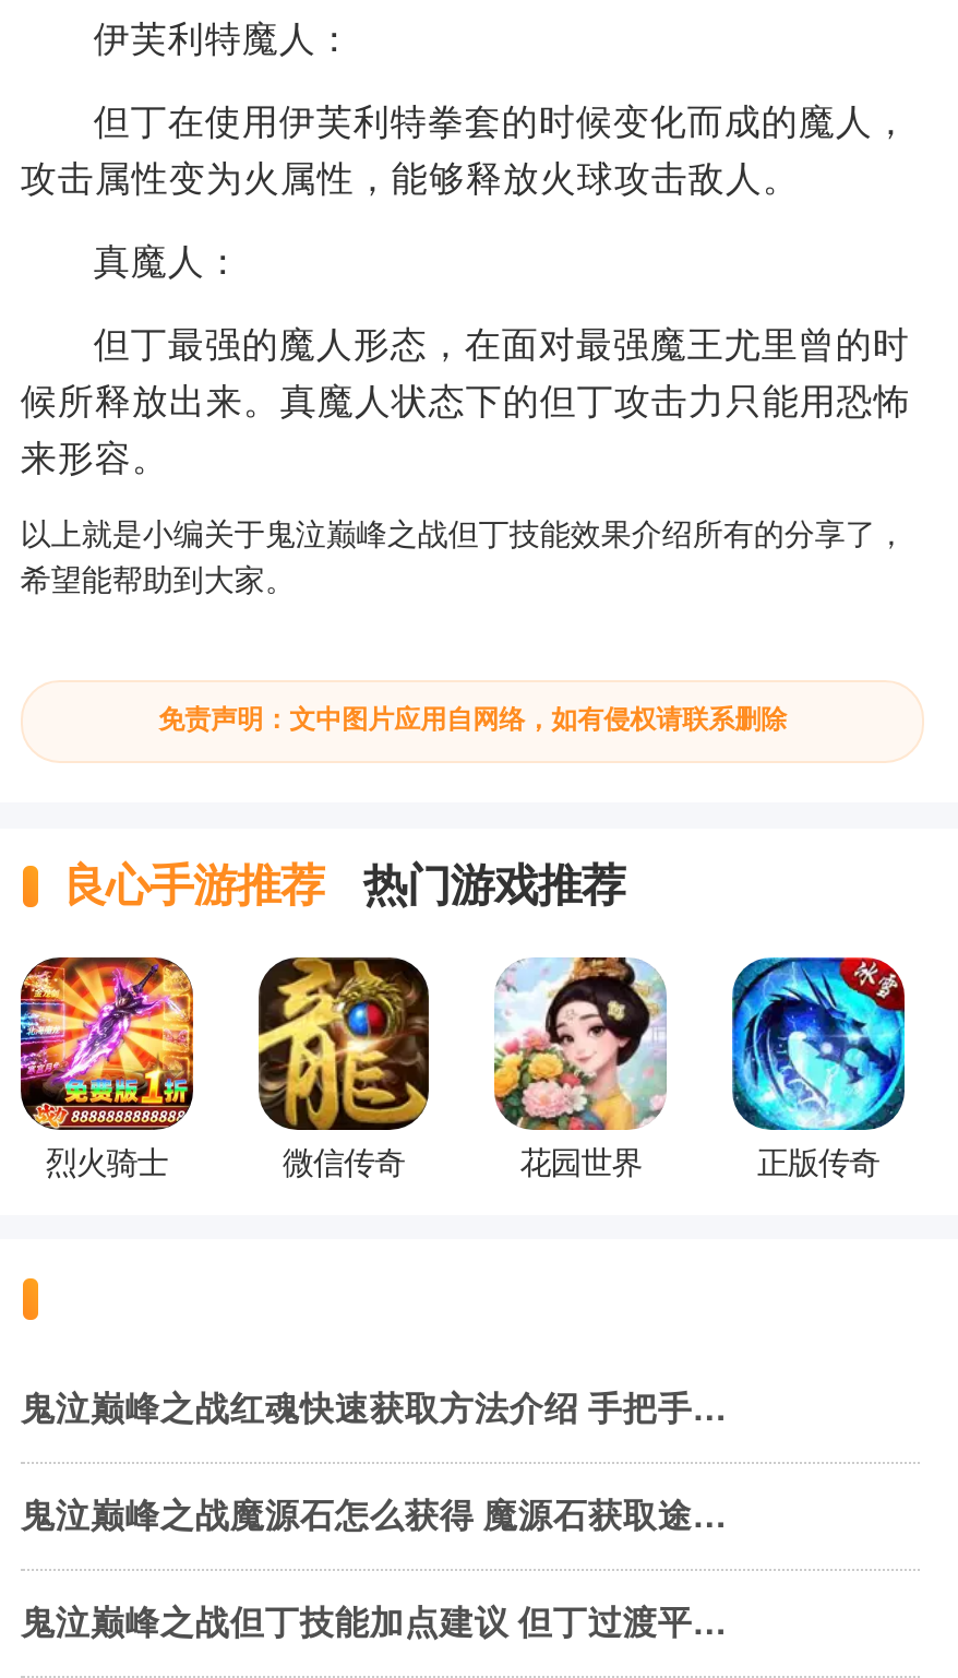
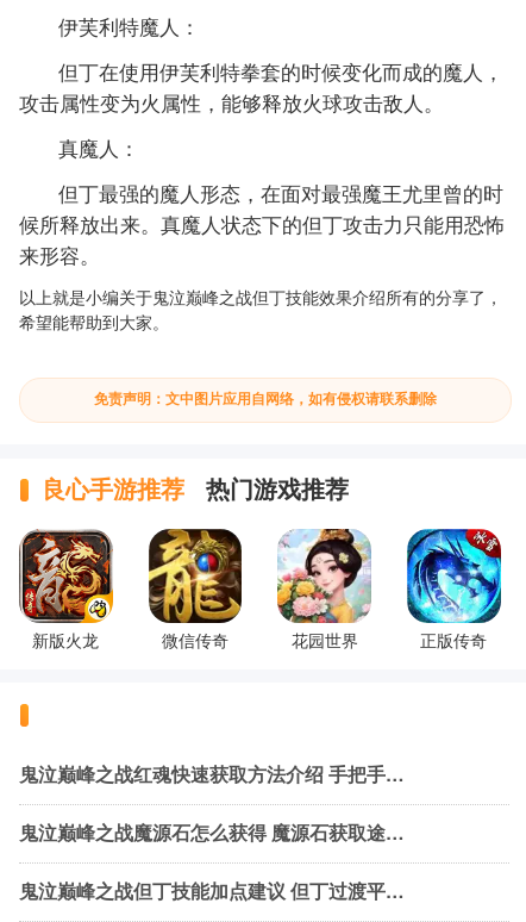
[19,955,195,1181] [image] | 烈火骑士 -> [18,529,114,651] [image] | 新版火龙

